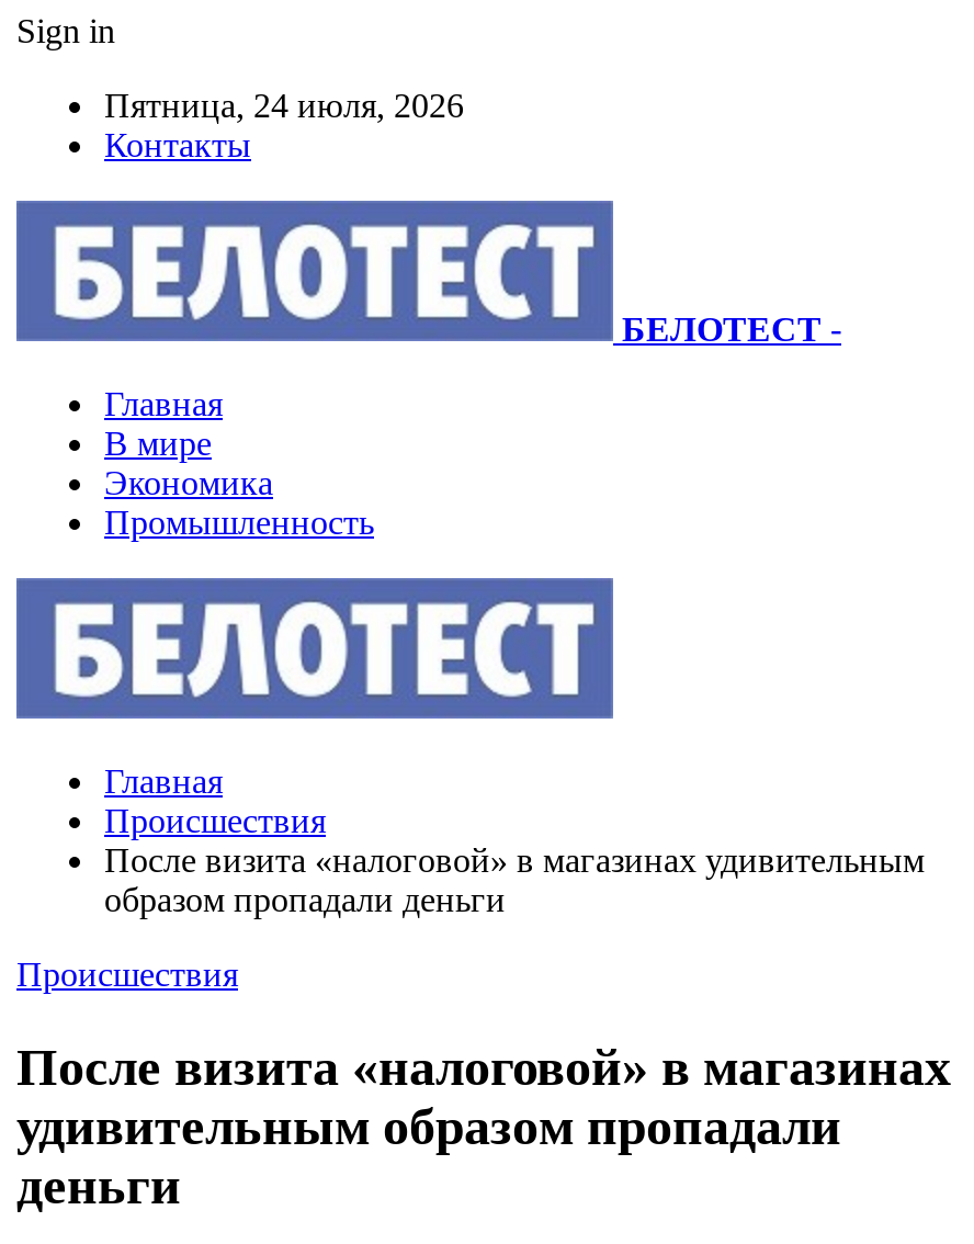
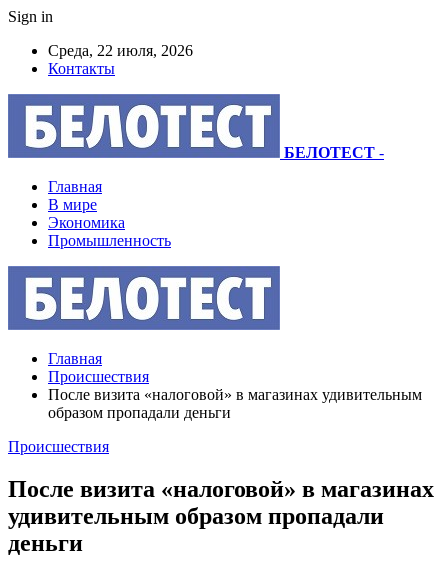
[104,87,464,124] Пятница, 24 июля, 2026 -> [48,42,193,59] Среда, 22 июля, 2026

